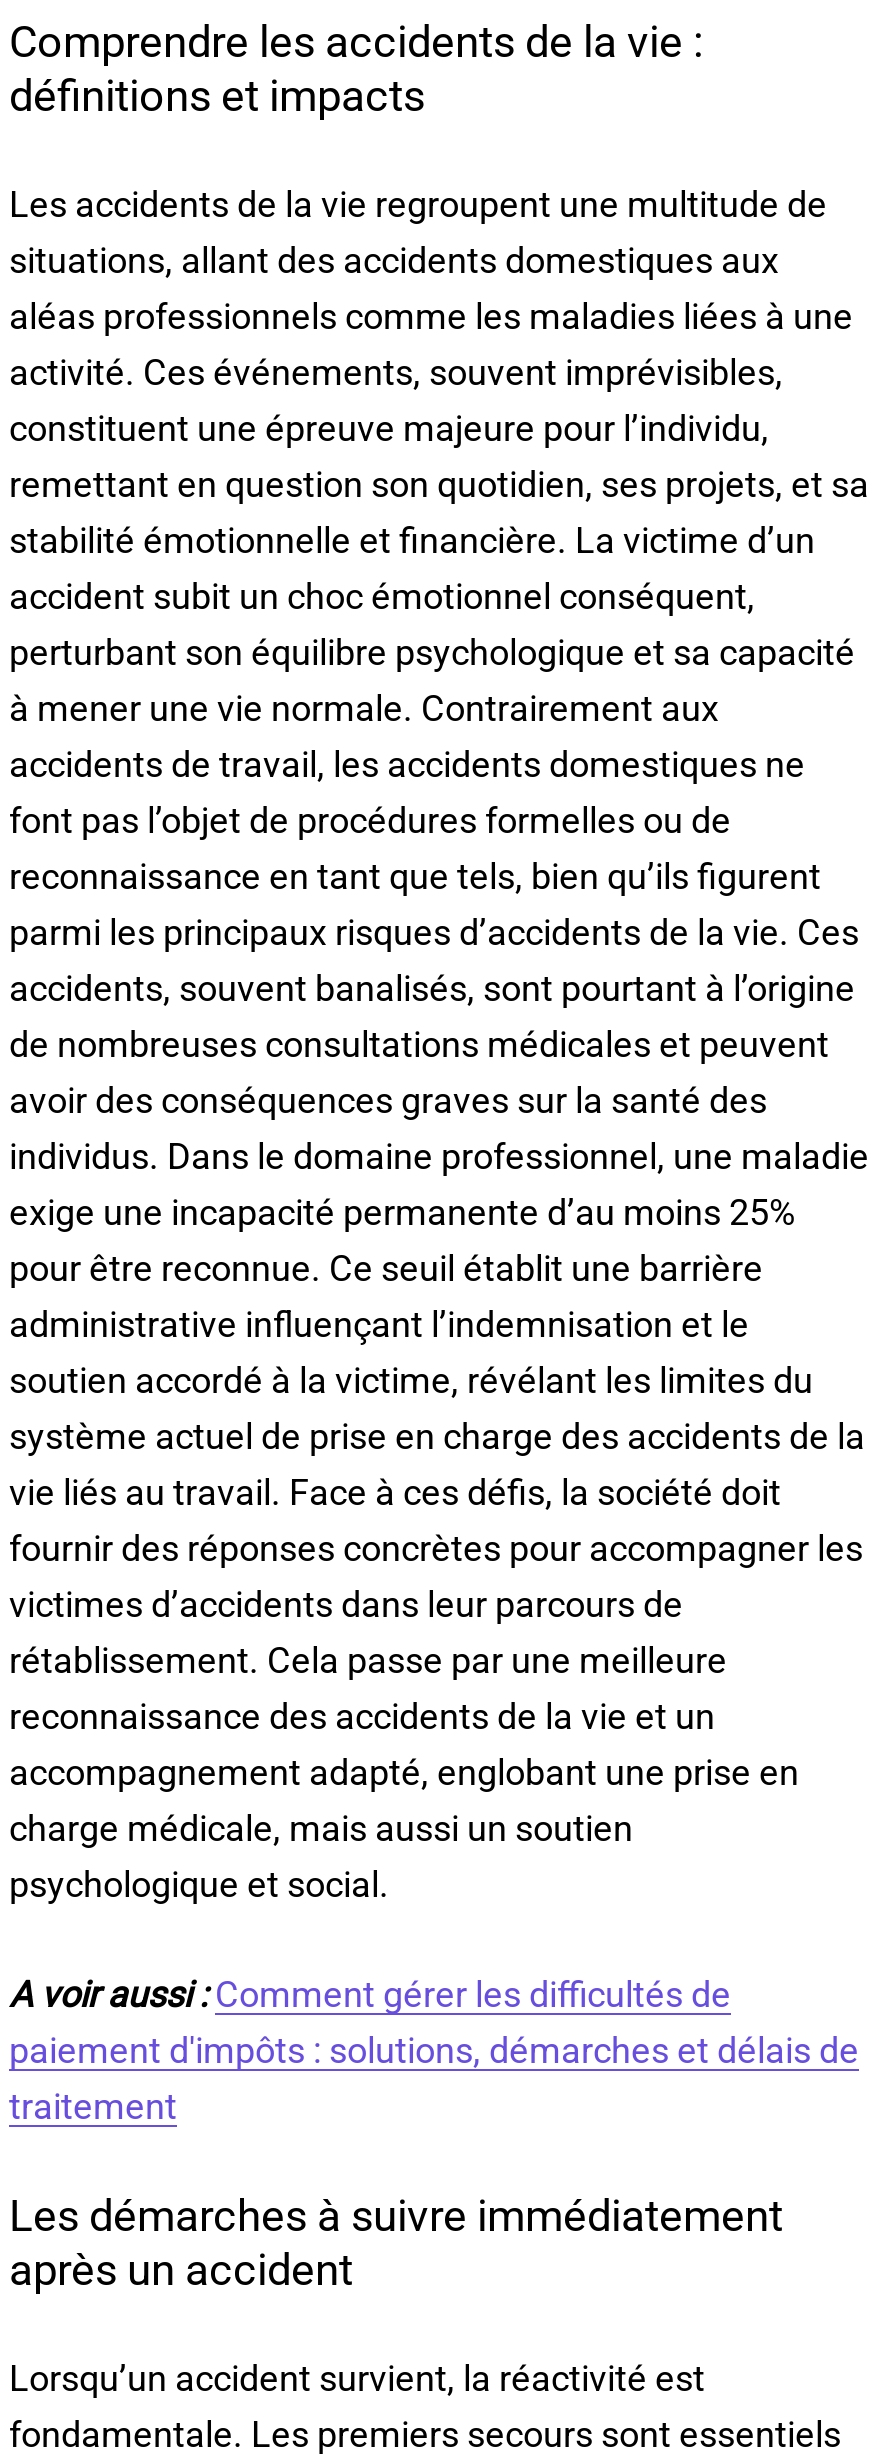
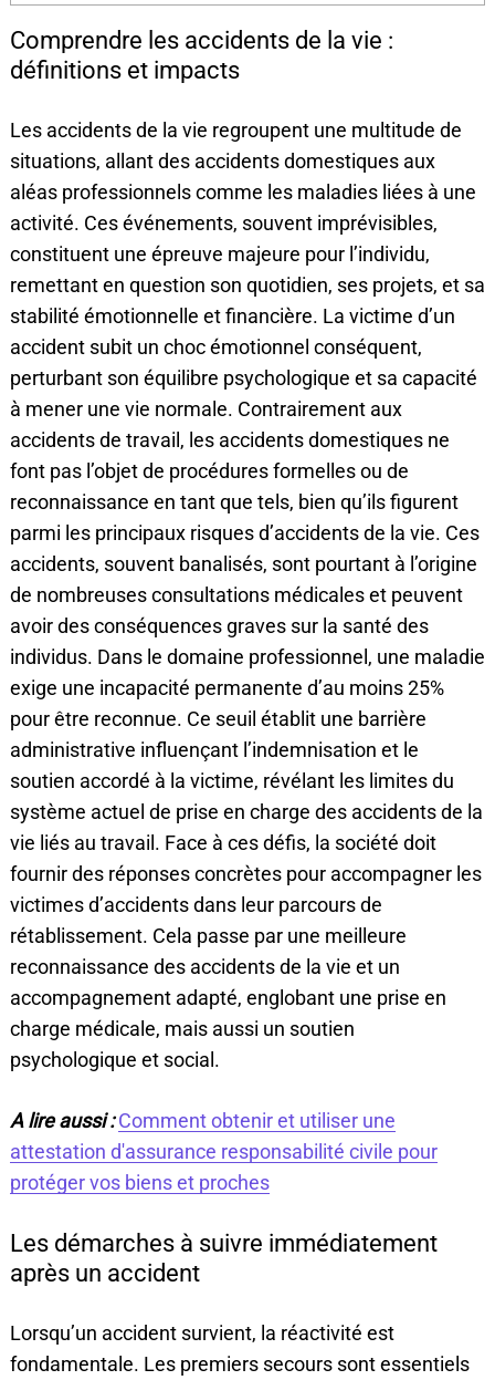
[9,1973,859,2127] A voir aussi : Comment gérer les difficultés de | paiement d'impôts : solutions, démarches et délais de | traitement -> [10,1109,438,1194] A lire aussi : Comment obtenir et utiliser une | attestation d'assurance responsabilité civile pour | protéger vos biens et proches

